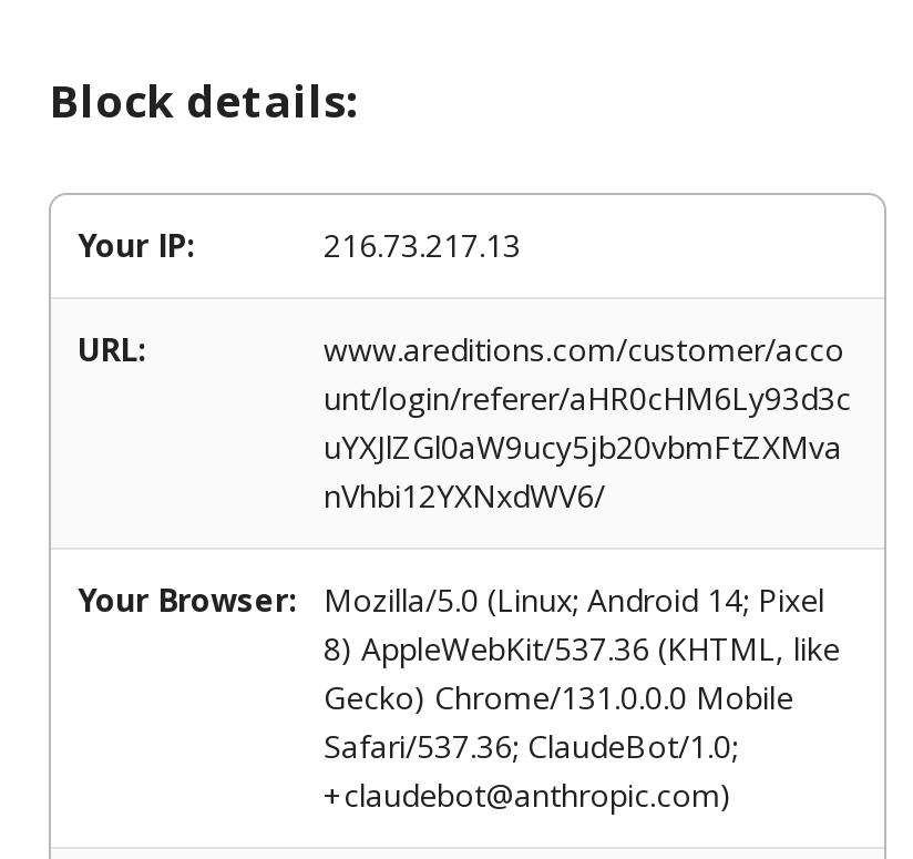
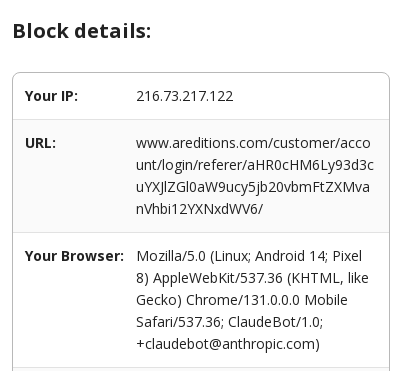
[324,224,521,266] 216.73.217.13 -> [136,86,233,105] 216.73.217.122

